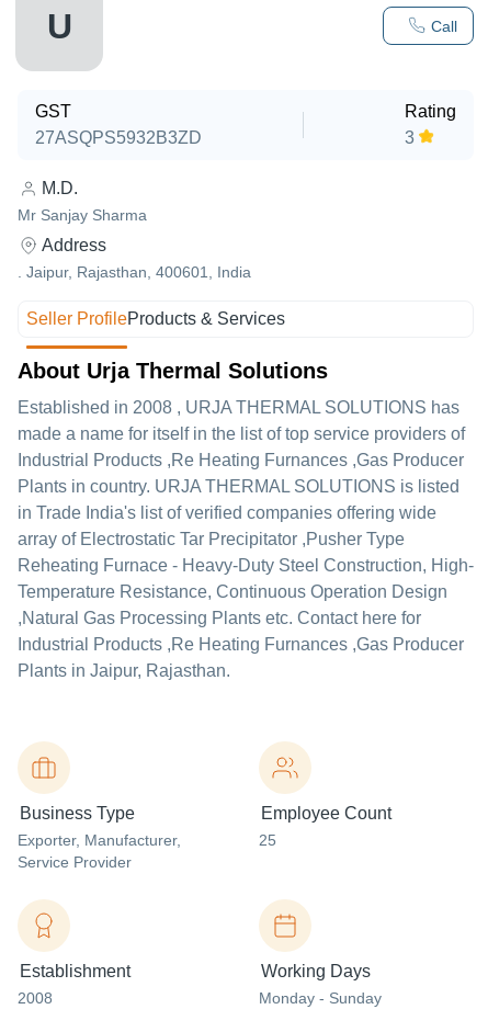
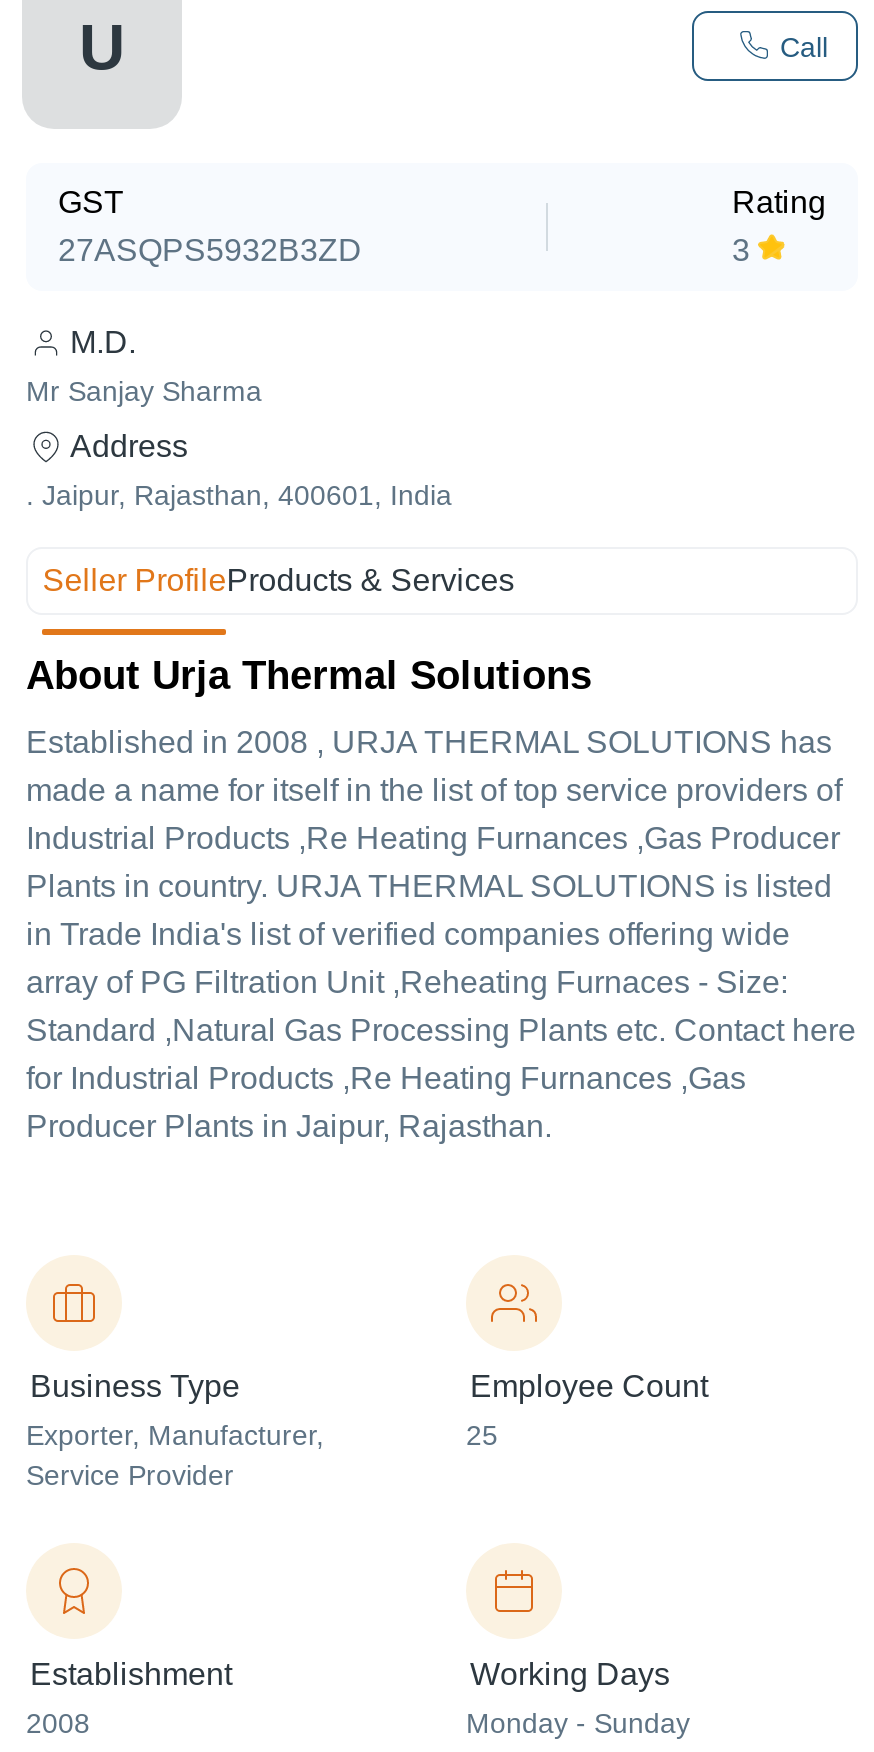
[18,530,474,680] array of Electrostatic Tar Precipitator ,Pusher Type | Reheating Furnace - Heavy-Duty Steel Construction, High- | Temperature Resistance, Continuous Operation Design | ,Natural Gas Processing Plants etc. Contact here for | Industrial Products ,Re Heating Furnances ,Gas Producer | Plants in Jaipur, Rajasthan. -> [26,965,856,1143] array of PG Filtration Unit ,Reheating Furnaces - Size: | Standard ,Natural Gas Processing Plants etc. Contact here | for Industrial Products ,Re Heating Furnances ,Gas | Producer Plants in Jaipur, Rajasthan.

